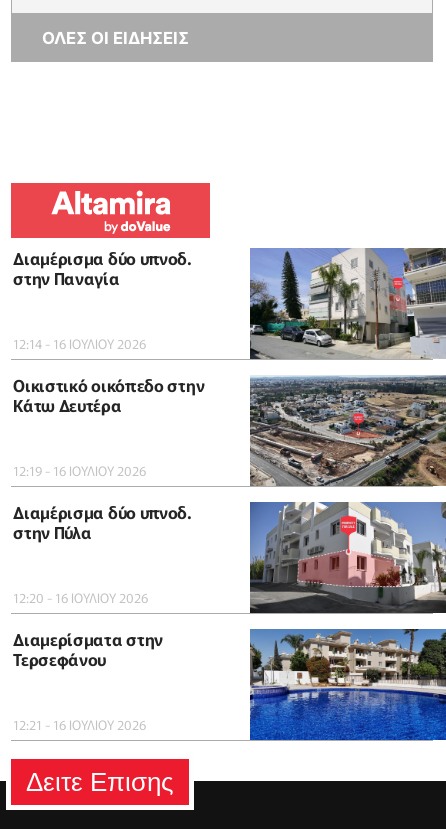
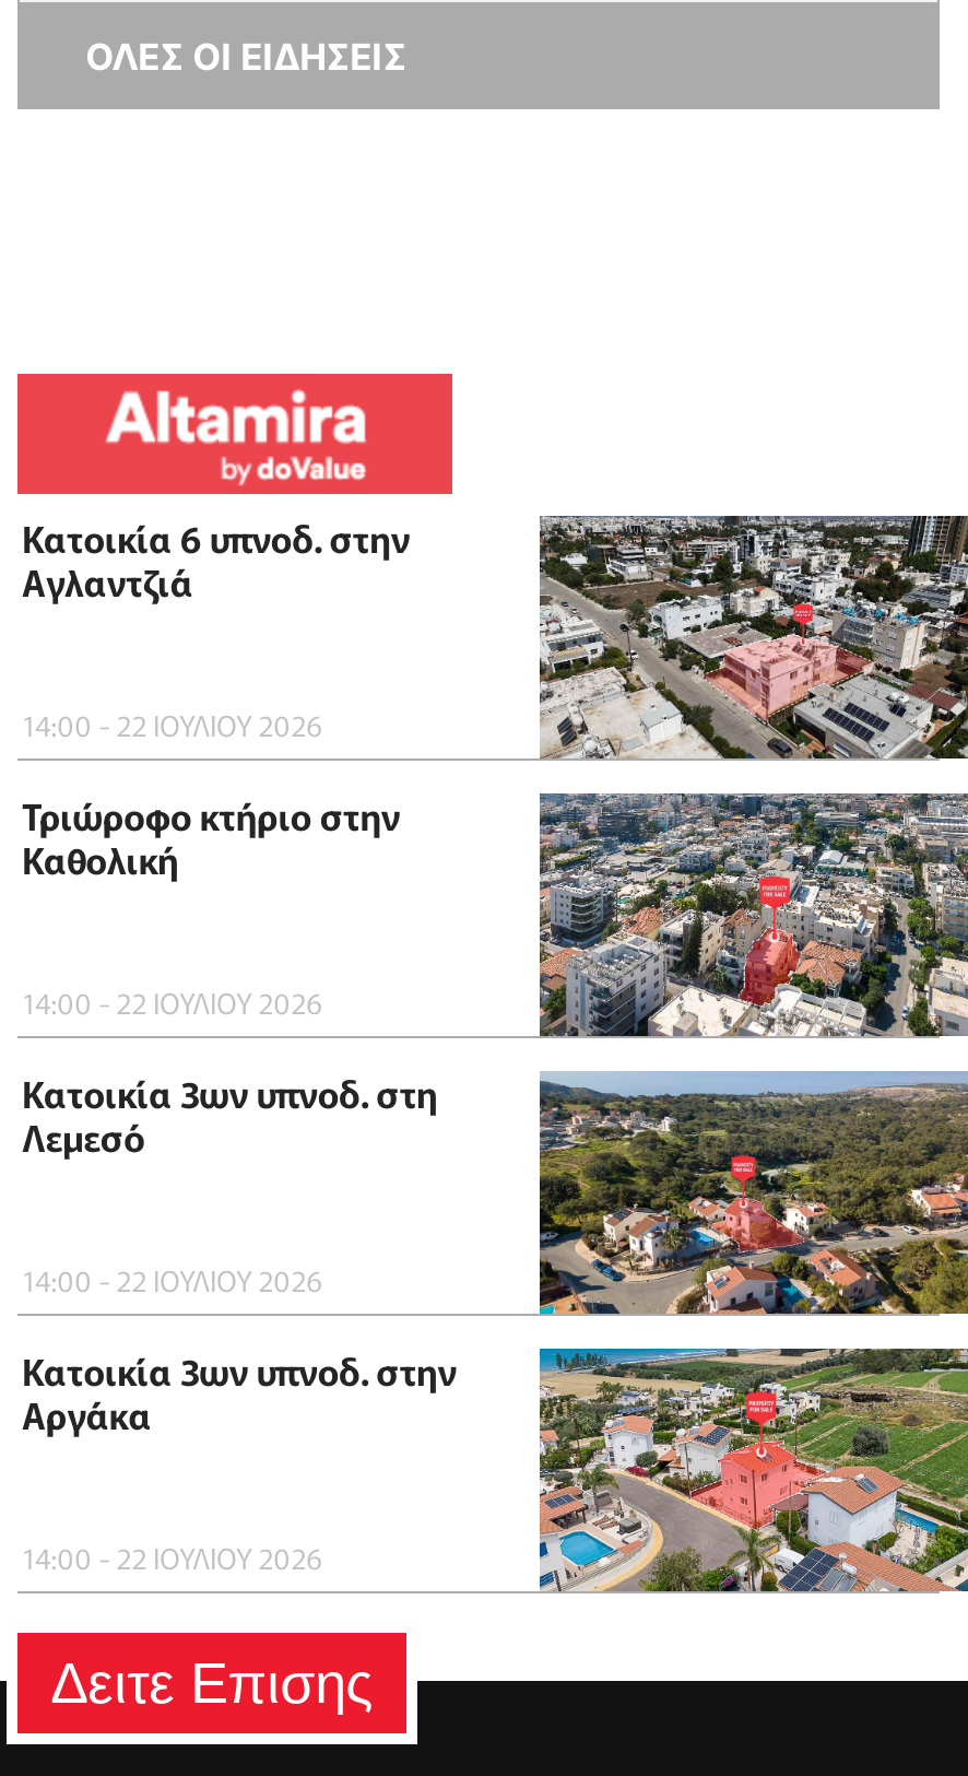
[13,246,191,290] Διαμέρισμα δύο υπνοδ. | στην Παναγία -> [22,511,410,607] Κατοικία 6 υπνοδ. στην | Αγλαντζιά
[249,247,443,360] [image] -> [538,514,961,761] [image]
[13,334,146,353] 12:14 - 16 ΙΟΥΛΙΟΥ 2026 -> [22,703,321,745] 14:00 - 22 ΙΟΥΛΙΟΥ 2026
[13,373,204,417] Οικιστικό οικόπεδο στην | Κάτω Δευτέρα -> [22,789,400,885] Τριώροφο κτήριο στην | Καθολική
[250,375,443,487] [image] -> [540,793,961,1038] [image]
[13,461,146,480] 12:19 - 16 ΙΟΥΛΙΟΥ 2026 -> [22,981,321,1023] 14:00 - 22 ΙΟΥΛΙΟΥ 2026
[13,500,191,544] Διαμέρισμα δύο υπνοδ. | στην Πύλα -> [22,1066,437,1162] Κατοικία 3ων υπνοδ. στη | Λεμεσό
[249,502,443,614] [image] -> [538,1071,961,1316] [image]
[13,588,148,607] 12:20 - 16 ΙΟΥΛΙΟΥ 2026 -> [22,1258,321,1300] 14:00 - 22 ΙΟΥΛΙΟΥ 2026
[13,627,163,671] Διαμερίσματα στην | Τερσεφάνου -> [22,1344,456,1440] Κατοικία 3ων υπνοδ. στην | Αργάκα
[249,628,443,741] [image] -> [538,1346,961,1593] [image]
[13,715,146,734] 12:21 - 16 ΙΟΥΛΙΟΥ 2026 -> [22,1536,321,1577] 14:00 - 22 ΙΟΥΛΙΟΥ 2026

